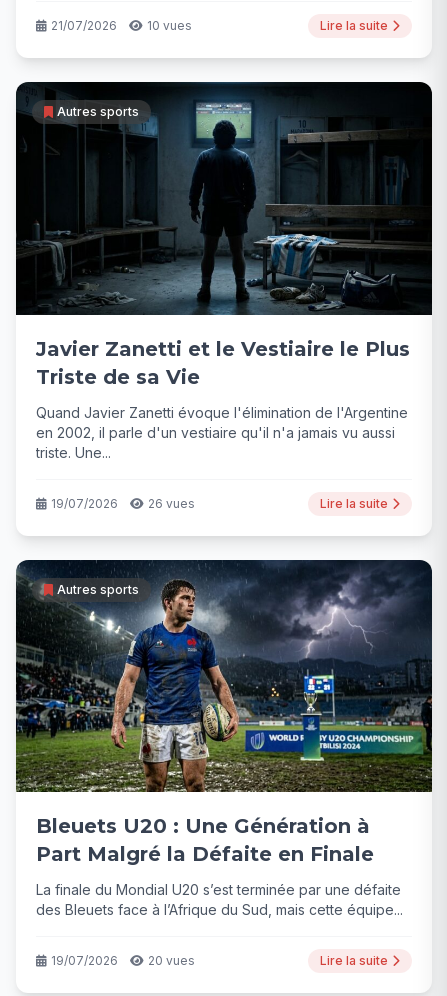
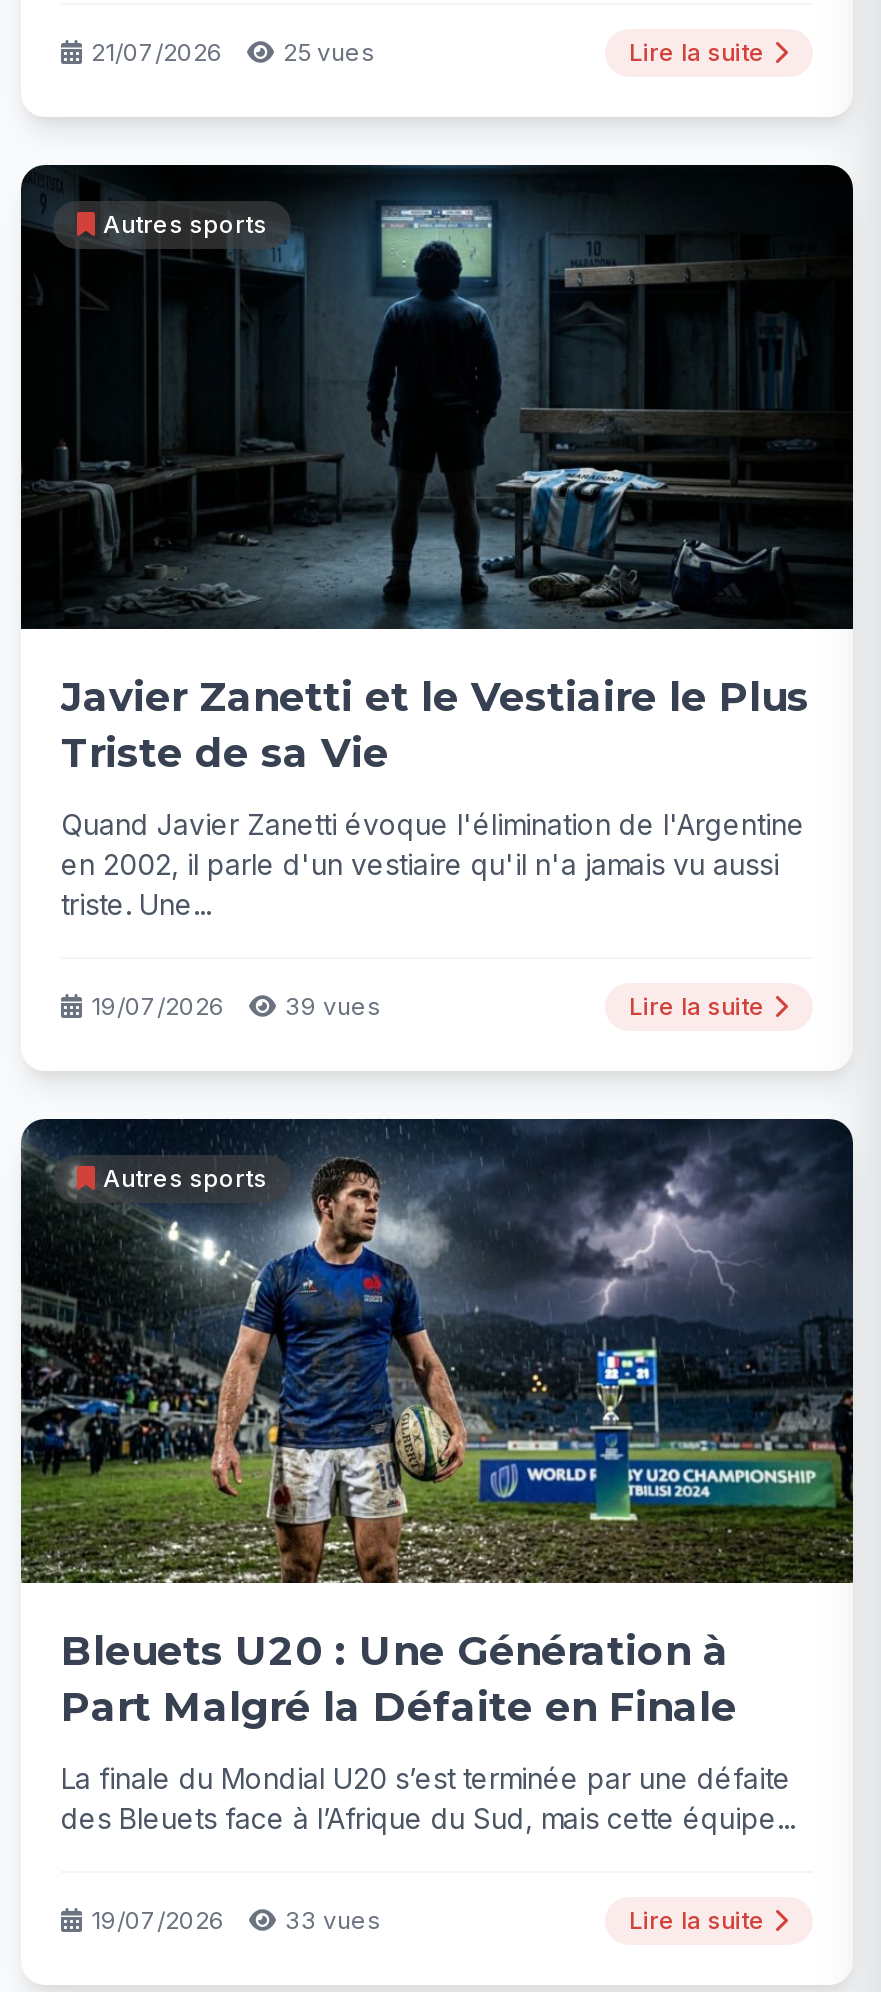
[51,18,192,33] 21/07/2026 10 vues -> [91,36,375,66] 21/07/2026 25 vues
[51,495,195,510] 19/07/2026 26 vues -> [91,991,381,1021] 19/07/2026 39 vues
[51,953,195,968] 19/07/2026 20 vues -> [91,1906,381,1936] 19/07/2026 33 vues

